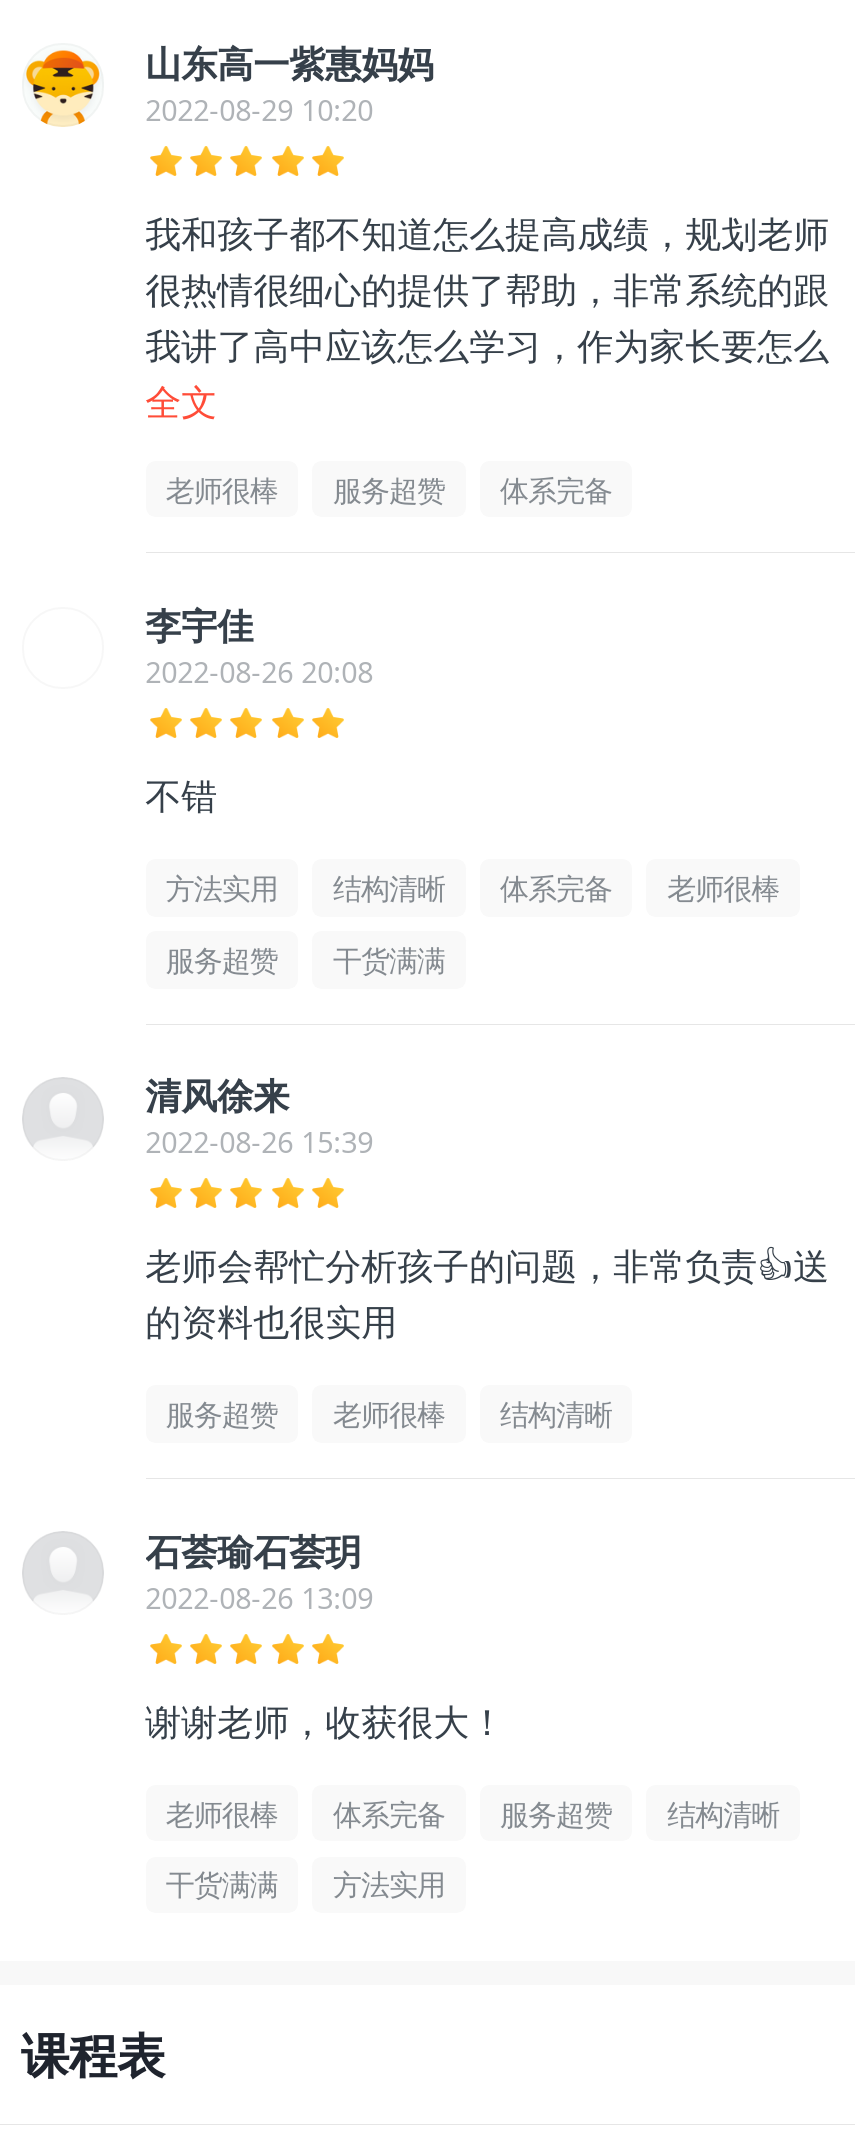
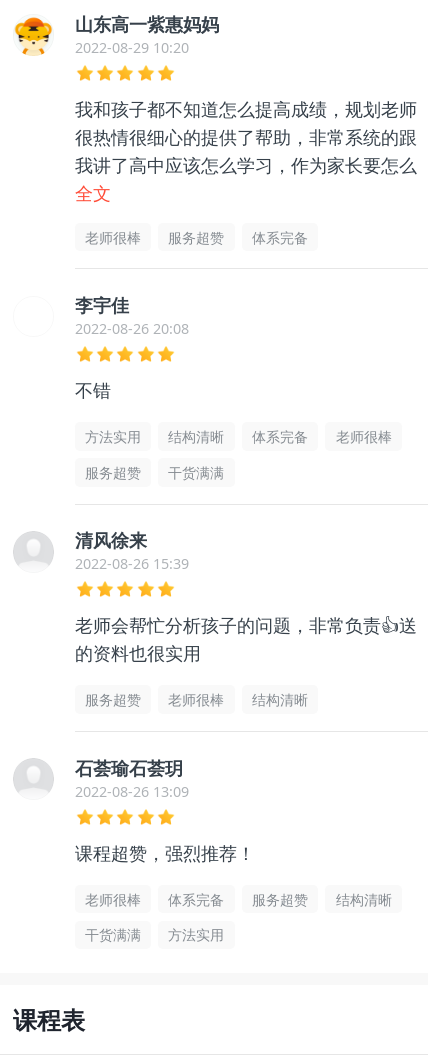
[145,1697,505,1745] 谢谢老师，收获很大！ -> [75,841,255,865] 课程超赞，强烈推荐！

